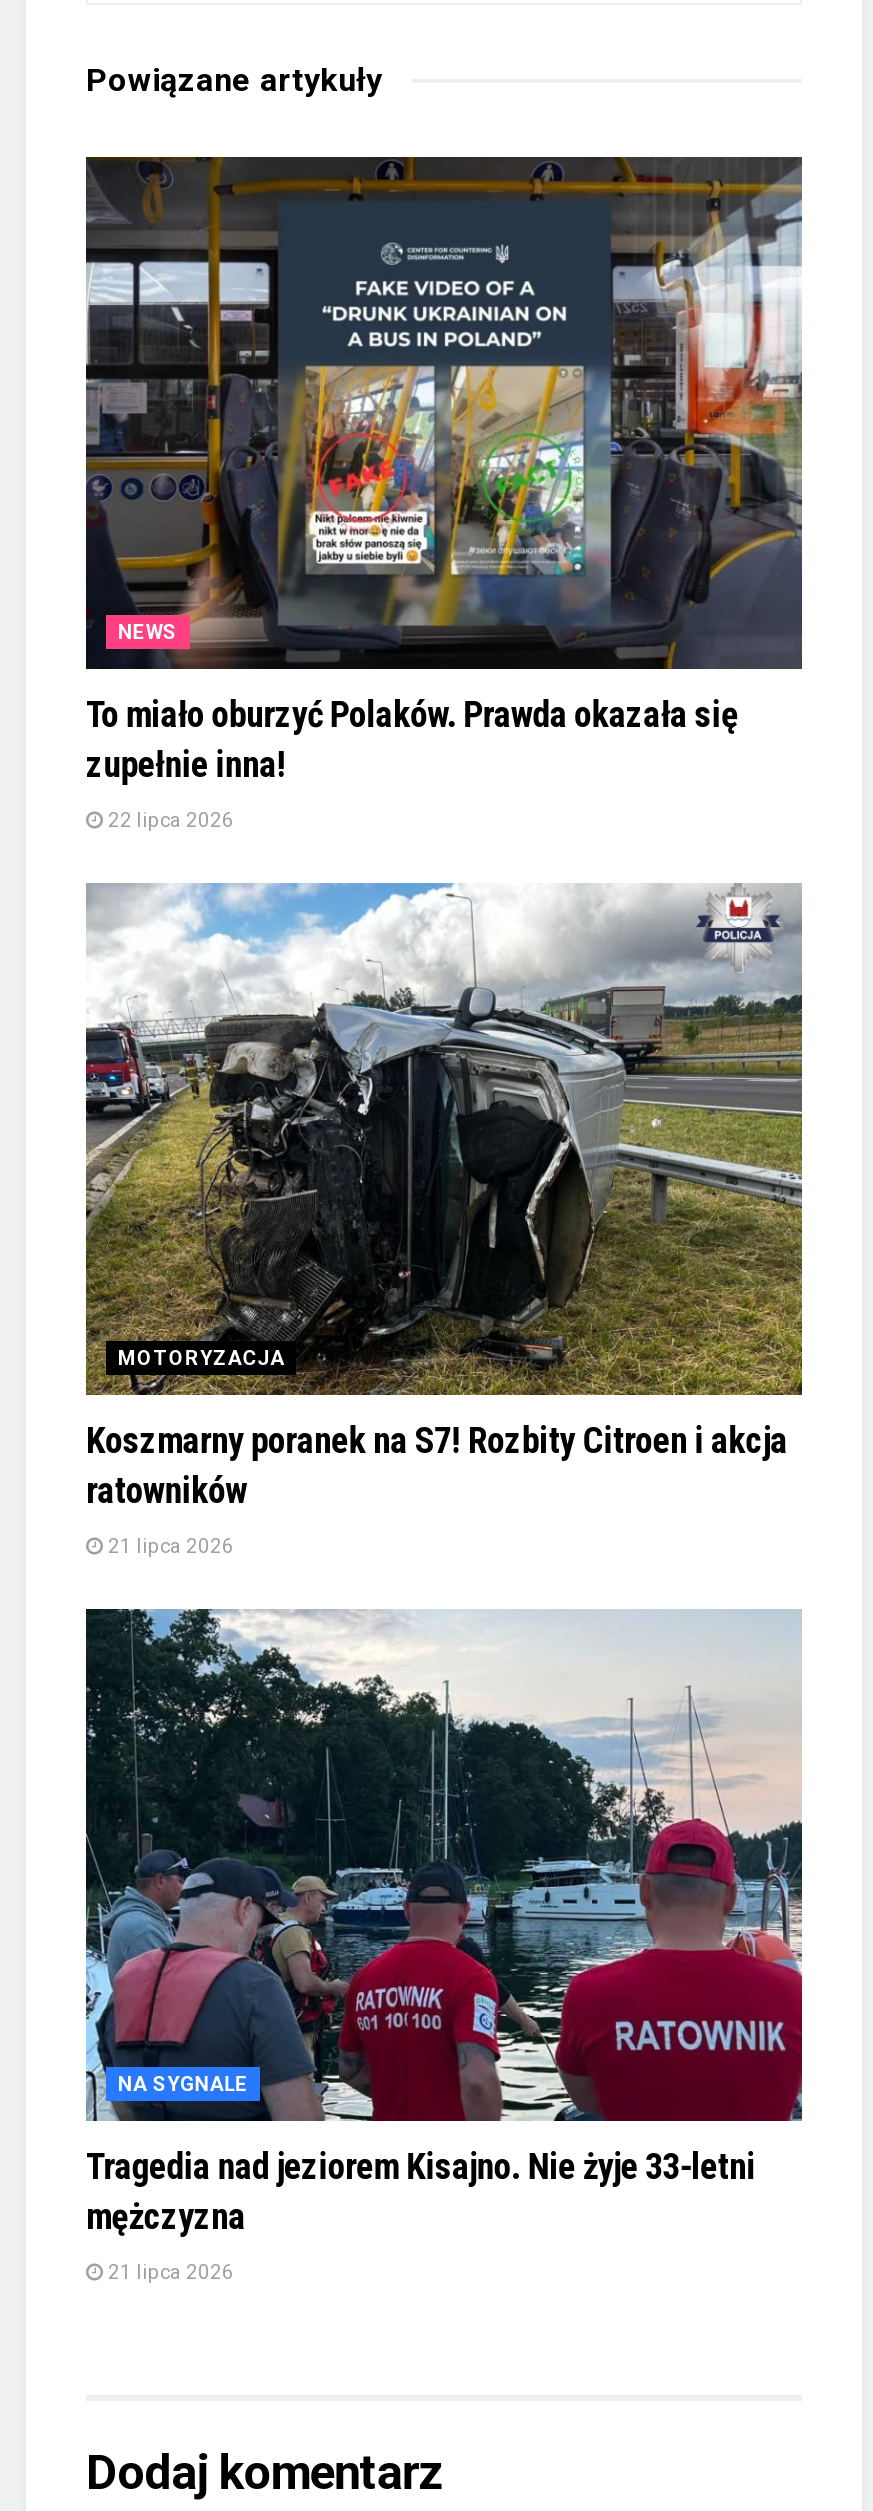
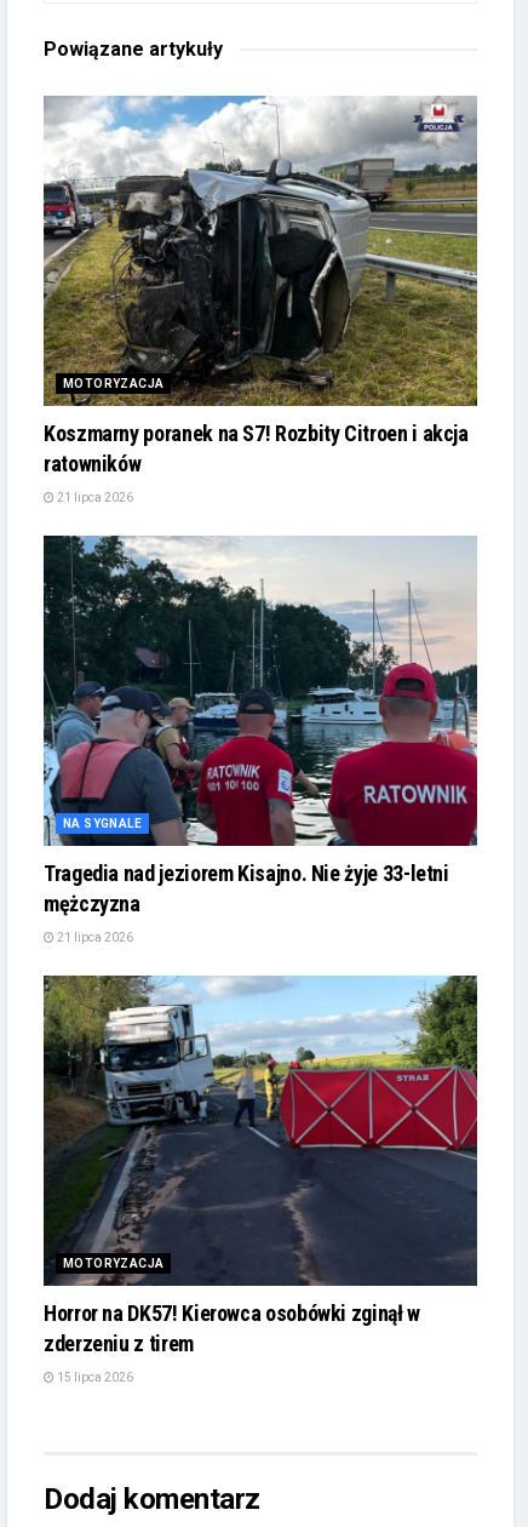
[84,154,802,830] [image] | NEWS | To miało oburzyć Polaków. Prawda okazała się | zupełnie inna! | 22 lipca 2026 -> none
moved [82,880,806,2282] -> [41,95,480,944]: [image] | MOTORYZACJA | Koszmarny poranek na S7! Rozbity Citroen i akcja | ... | mężczyzna | 21 lipca 2026
none -> [42,974,478,1384] [image] | MOTORYZACJA | Horror na DK57! Kierowca osobówki zginął w | zderzeniu z tirem | 15 lipca 2026

